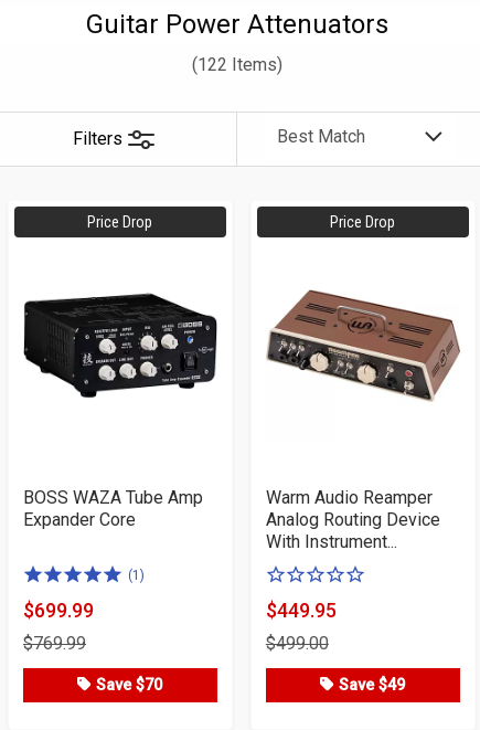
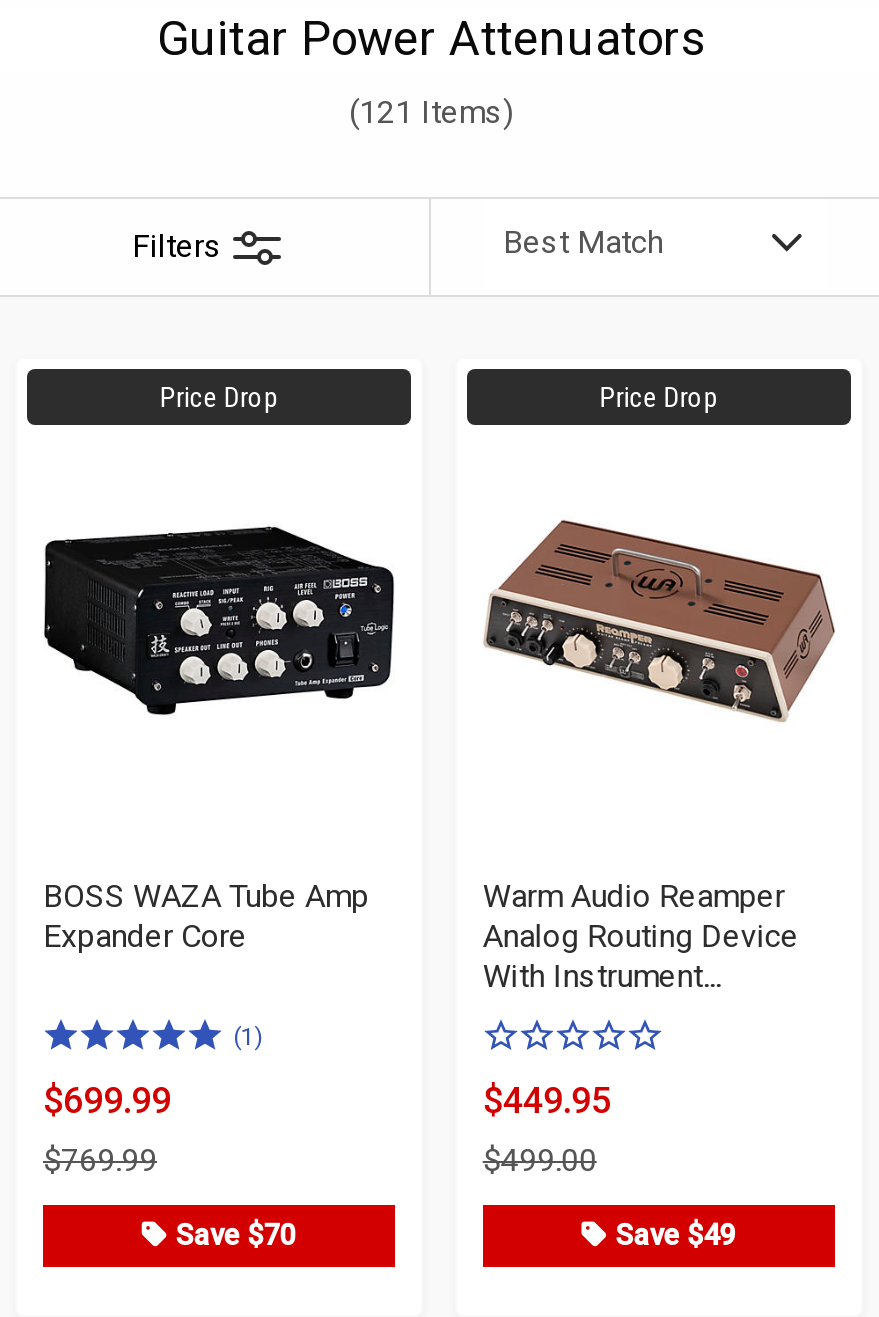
[192,54,282,75] (122 Items) -> [349,93,513,131] (121 Items)

